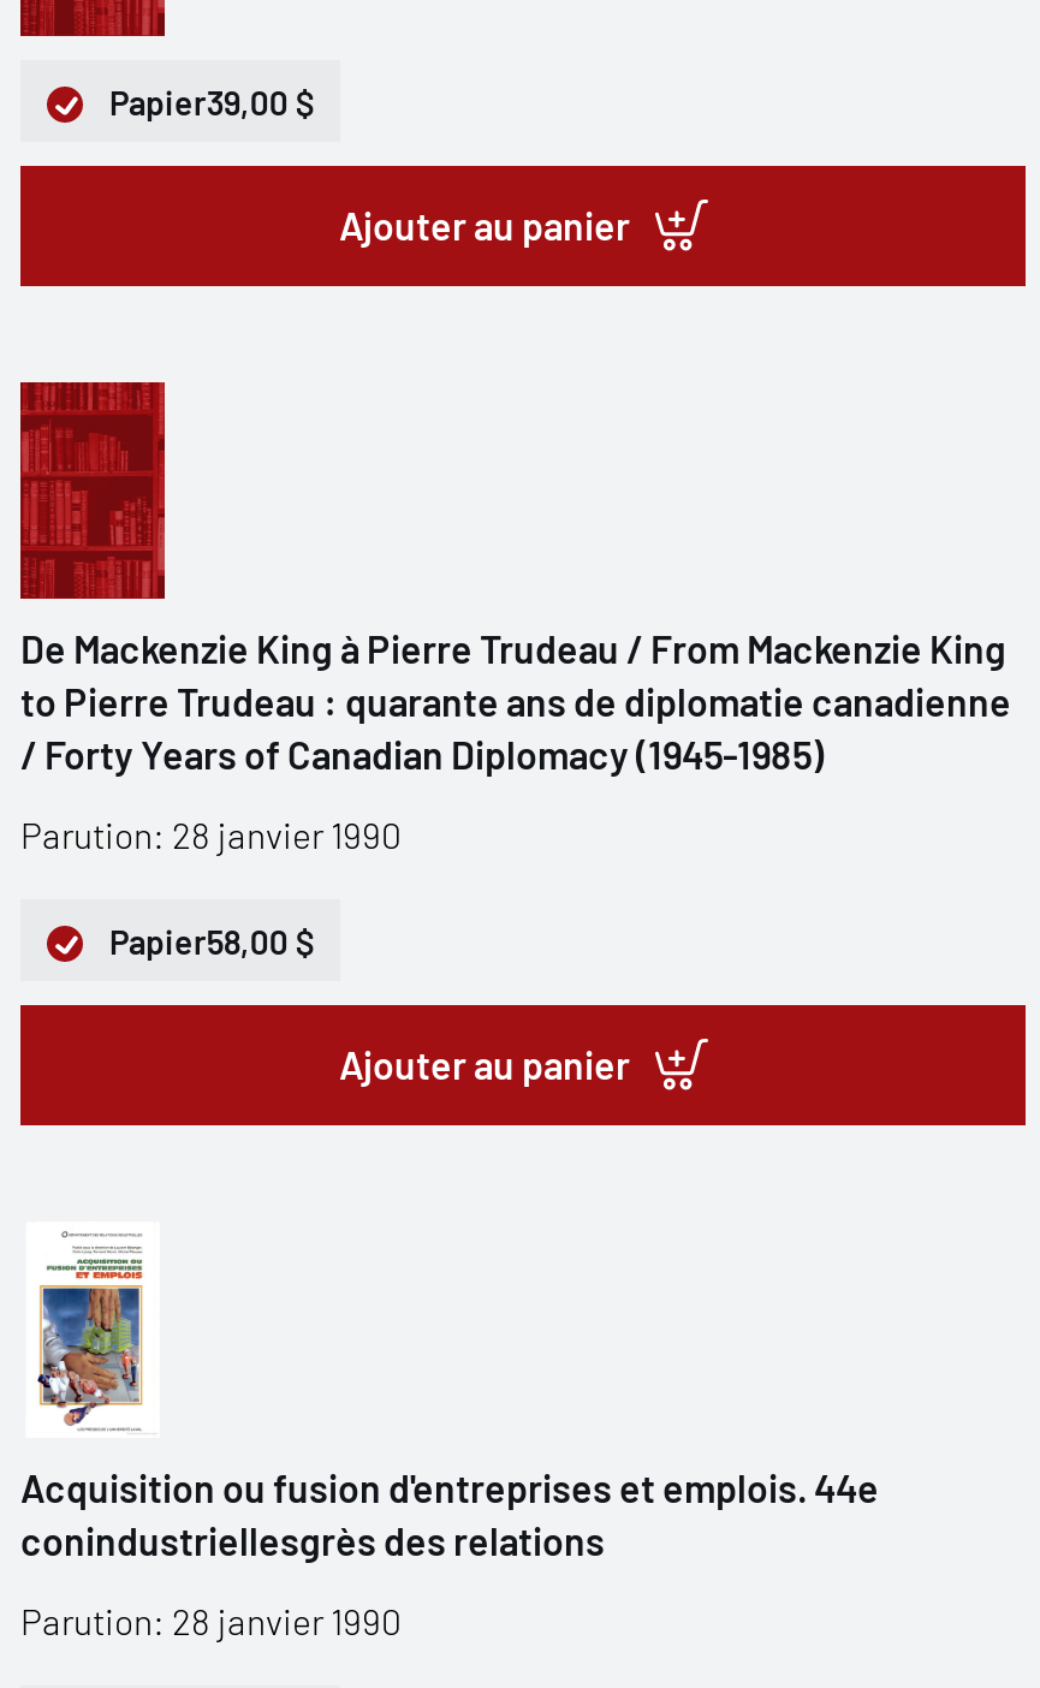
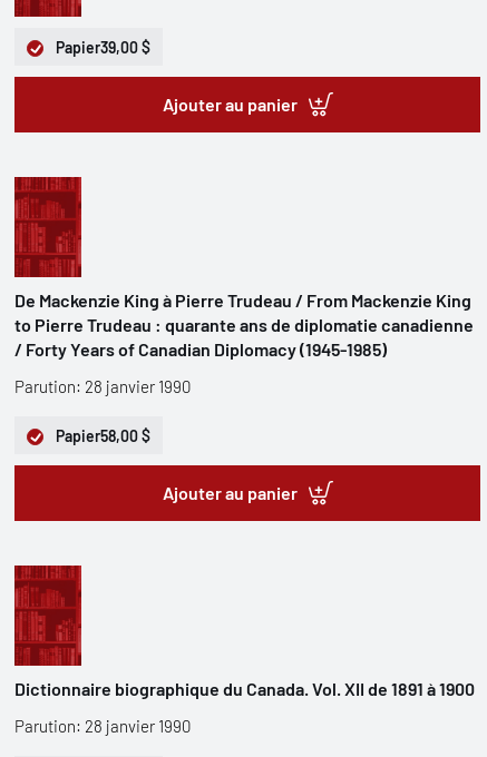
[20,1231,879,1563] [image] | Acquisition ou fusion d'entreprises et emplois. 44e | conindustriellesgrès des relations -> [13,564,475,699] [image] | Dictionnaire biographique du Canada. Vol. XII de 1891 à 1900

